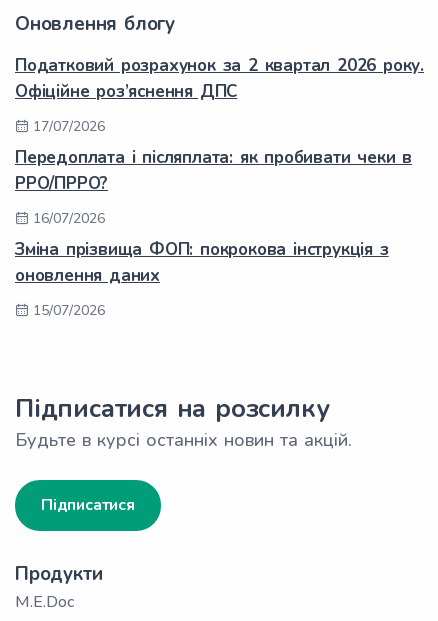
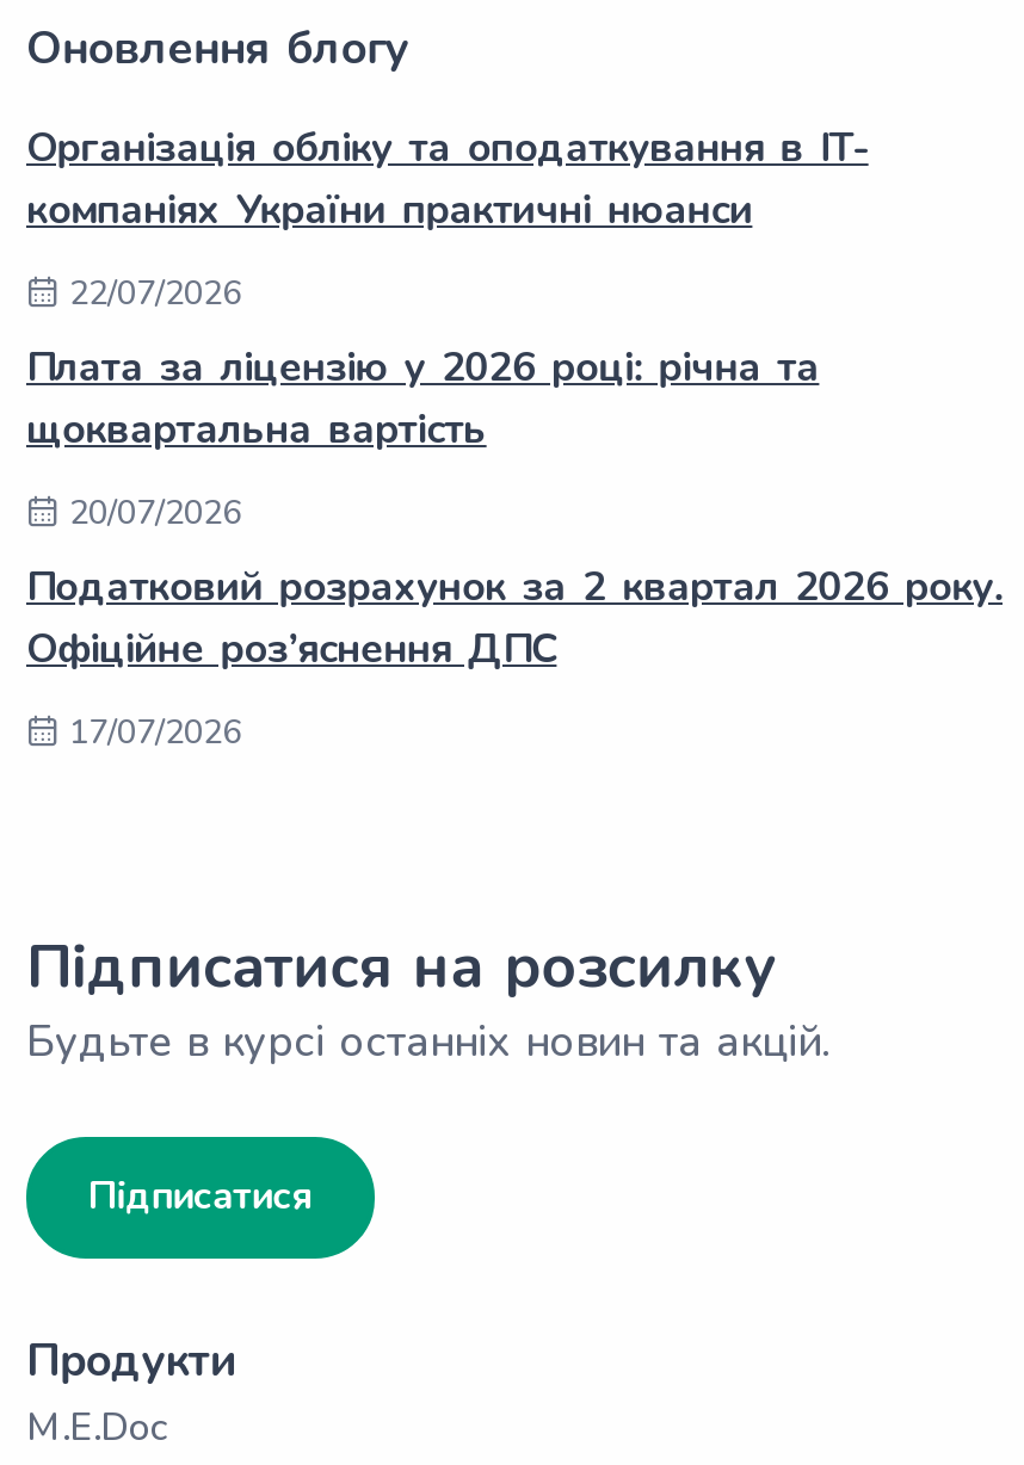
none -> [26,120,868,535] Організація обліку та оподаткування в IT- | компаніях України практичні нюанси | 22/07/2026 | Плата за ліцензію у 2026 році: річна та | щоквартальна вартість | 20/07/2026
moved [15,54,424,136] -> [26,559,1003,754]: Податковий розрахунок за 2 квартал 2026 року. | Офіційне роз’яснення ДПС | 17/07/2026
[15,146,412,320] Передоплата і післяплата: як пробивати чеки в | РРО/ПРРО? | 16/07/2026 | Зміна прізвища ФОП: покрокова інструкція з | оновлення даних | 15/07/2026 -> none

